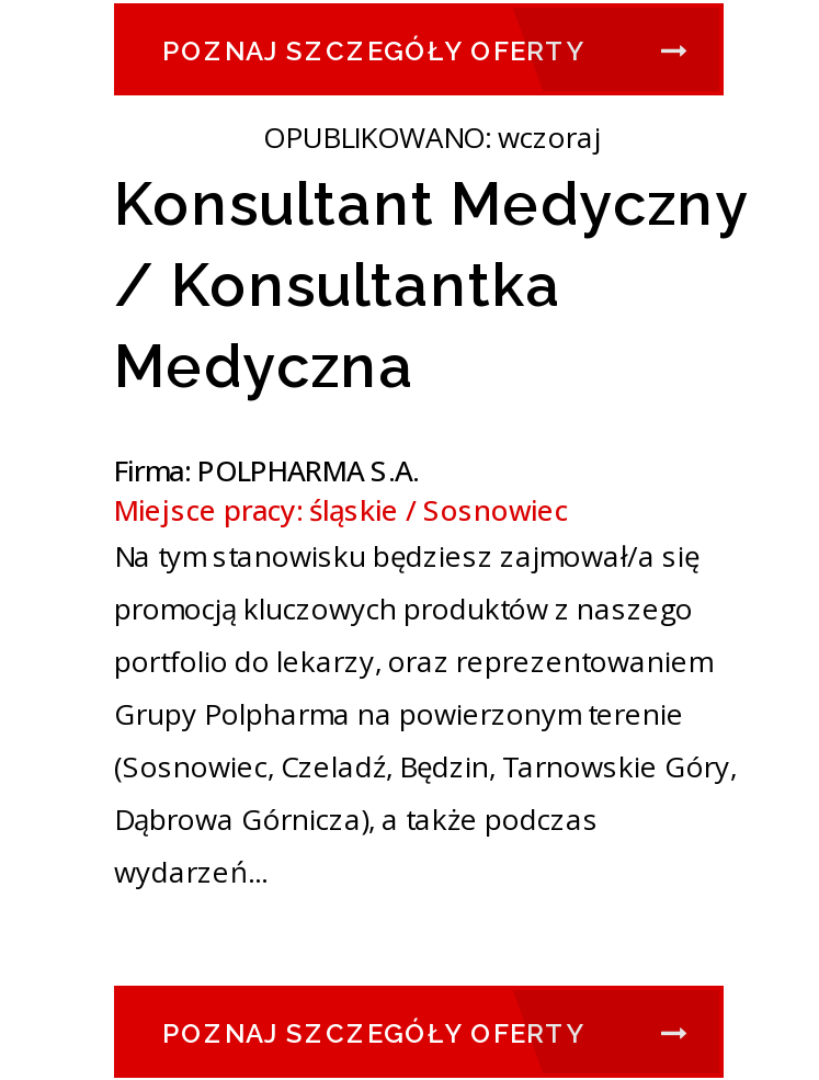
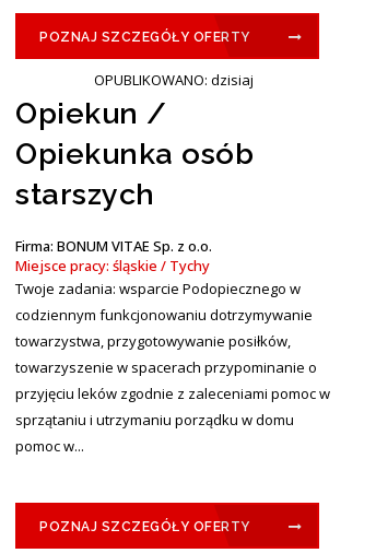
[114,117,747,400] OPUBLIKOWANO: wczoraj | Konsultant Medyczny | / Konsultantka | Medyczna -> [15,70,254,211] OPUBLIKOWANO: dzisiaj | Opiekun / | Opiekunka osób | starszych
[114,451,737,891] Firma: POLPHARMA S.A. | Miejsce pracy: śląskie / Sosnowiec | Na tym stanowisku będziesz zajmował/a się | promocją kluczowych produktów z naszego | portfolio do lekarzy, oraz reprezentowaniem | Grupy Polpharma na powierzonym terenie | (Sosnowiec, Czeladź, Będzin, Tarnowskie Góry, | Dąbrowa Górnicza), a także podczas | wydarzeń... -> [15,236,330,456] Firma: BONUM VITAE Sp. z o.o. | Miejsce pracy: śląskie / Tychy | Twoje zadania: wsparcie Podopiecznego w | codziennym funkcjonowaniu dotrzymywanie | towarzystwa, przygotowywanie posiłków, | towarzyszenie w spacerach przypominanie o | przyjęciu leków zgodnie z zaleceniami pomoc w | sprzątaniu i utrzymaniu porządku w domu | pomoc w...

